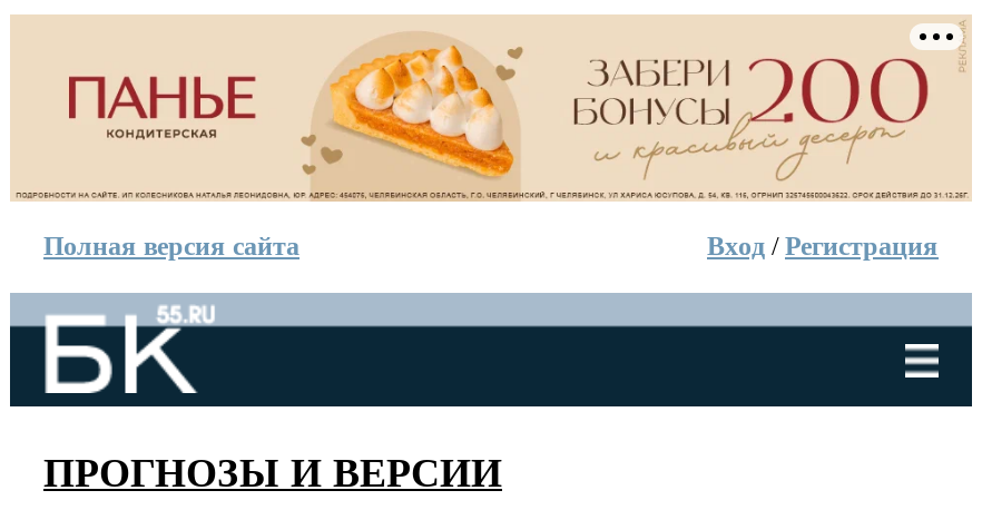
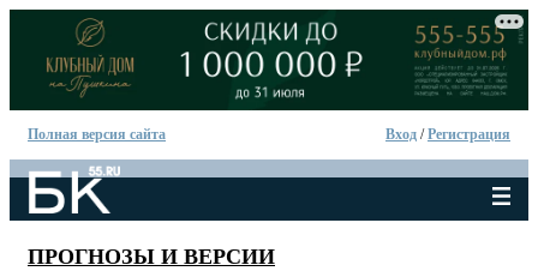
[10,14,972,202] [image] -> [8,8,530,112] [image]

